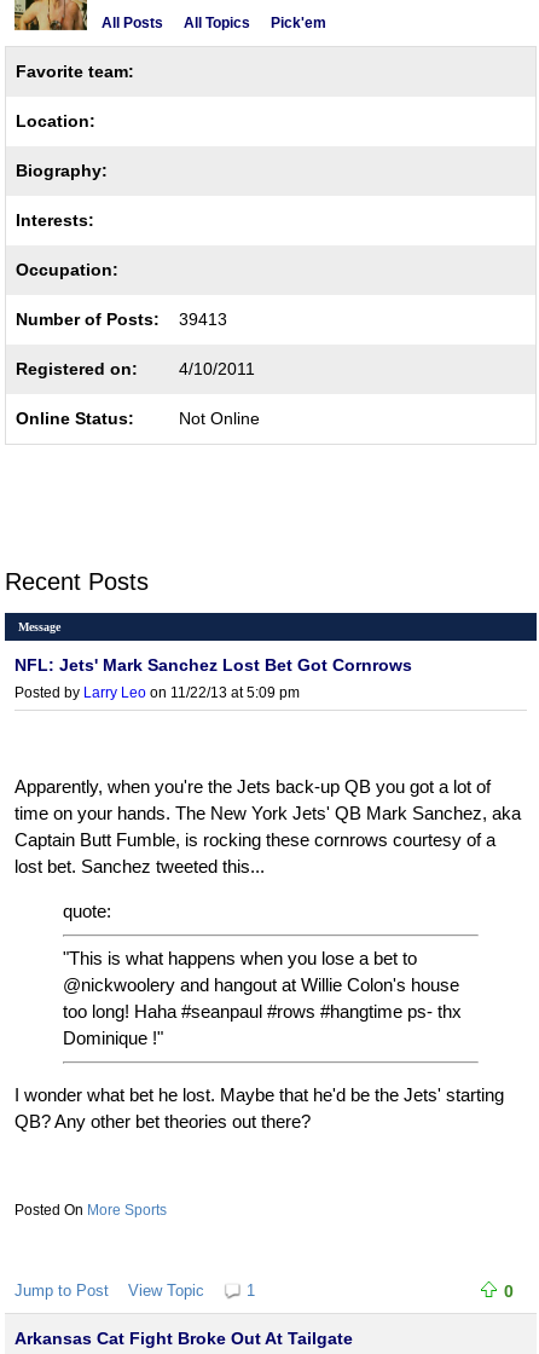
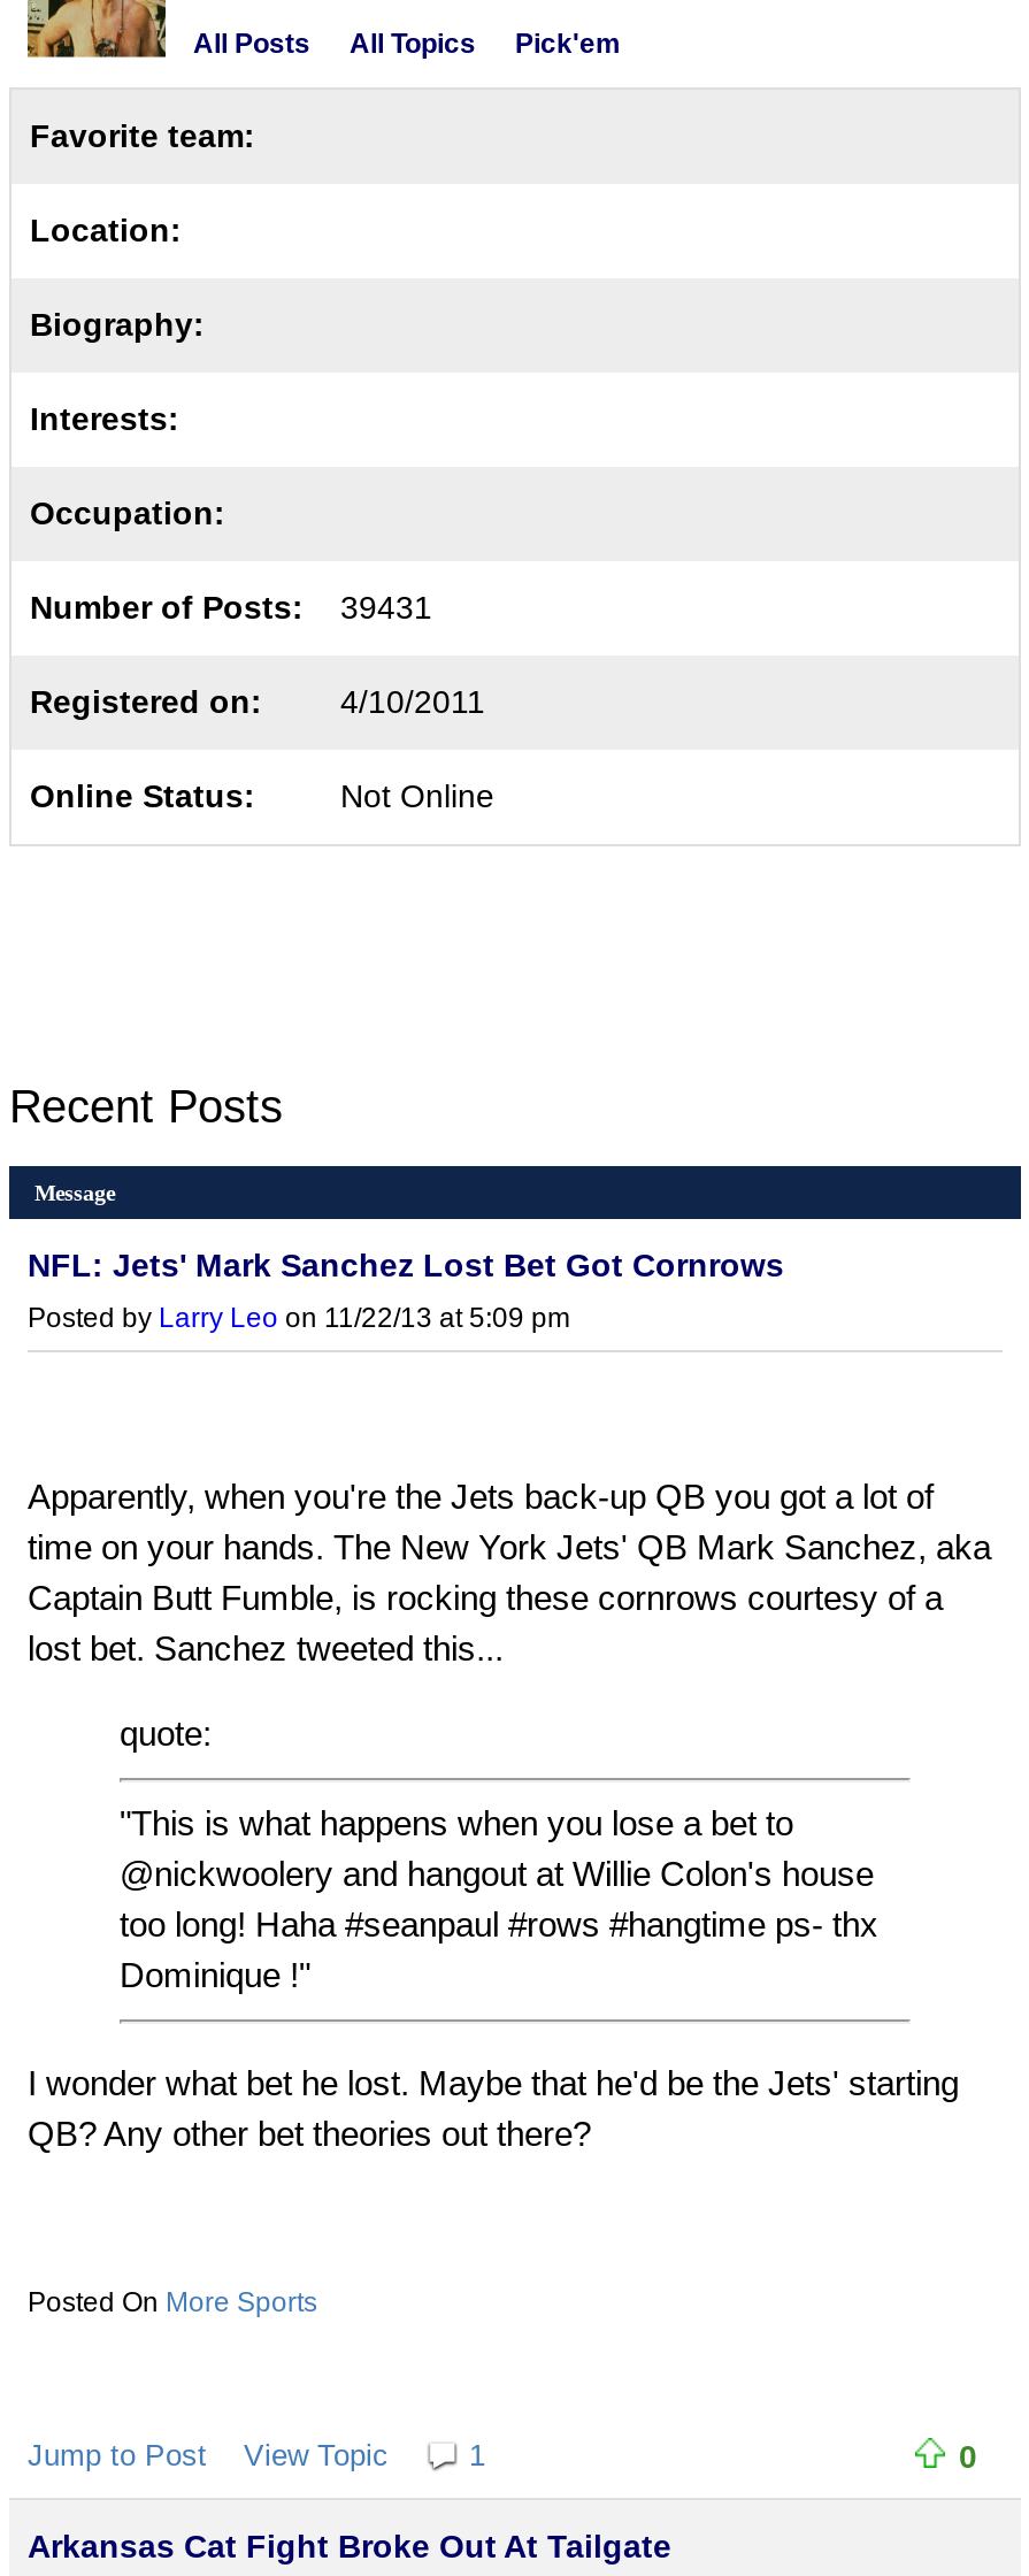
[16,309,227,329] Number of Posts: 39413 -> [30,589,432,626] Number of Posts: 39431

